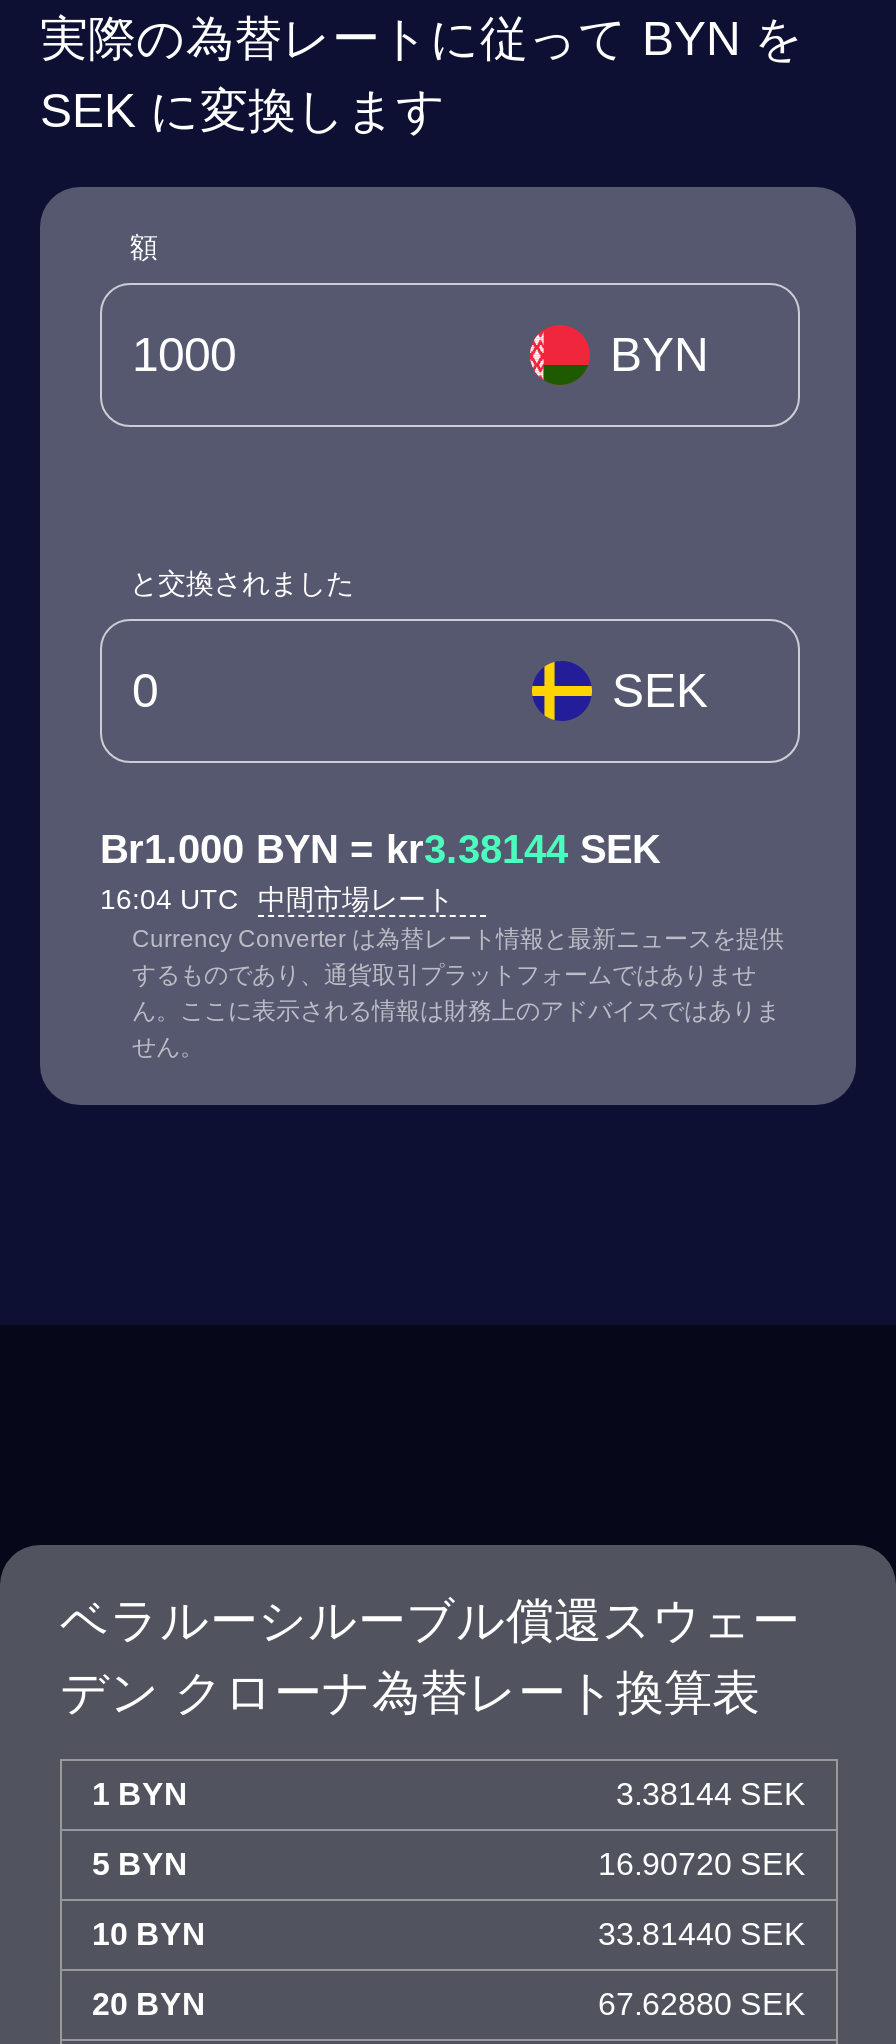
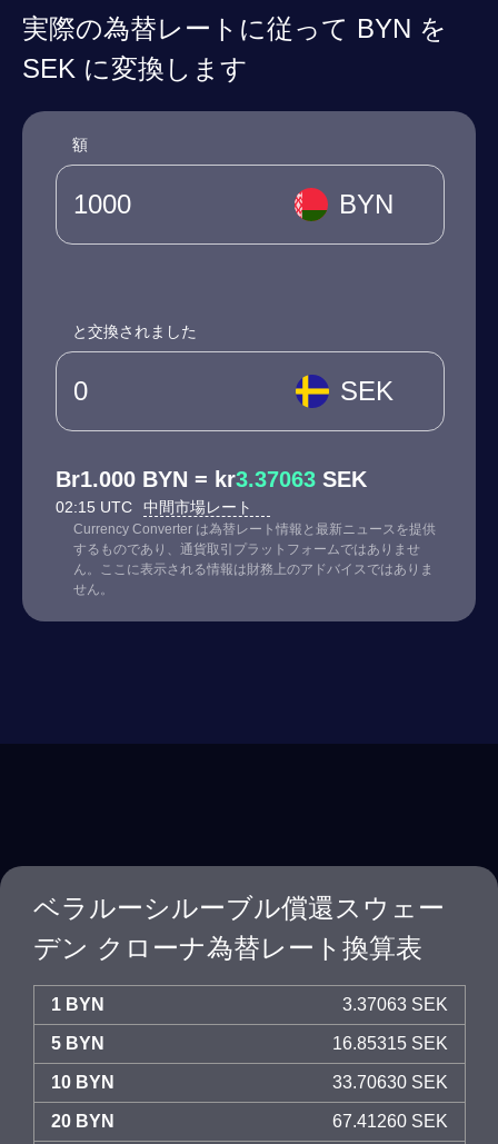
[100,827,660,871] Br1.000 BYN = kr3.38144 SEK -> [56,467,367,491] Br1.000 BYN = kr3.37063 SEK
[100,883,462,915] 16:04 UTC 中間市場レート -> [56,498,257,516] 02:15 UTC 中間市場レート
[616,1777,806,1811] 3.38144 SEK -> [342,995,448,1014] 3.37063 SEK
[598,1847,806,1881] 16.90720 SEK -> [332,1034,448,1053] 16.85315 SEK
[598,1917,806,1951] 33.81440 SEK -> [332,1073,448,1092] 33.70630 SEK
[598,1987,806,2021] 67.62880 SEK -> [332,1112,448,1131] 67.41260 SEK

